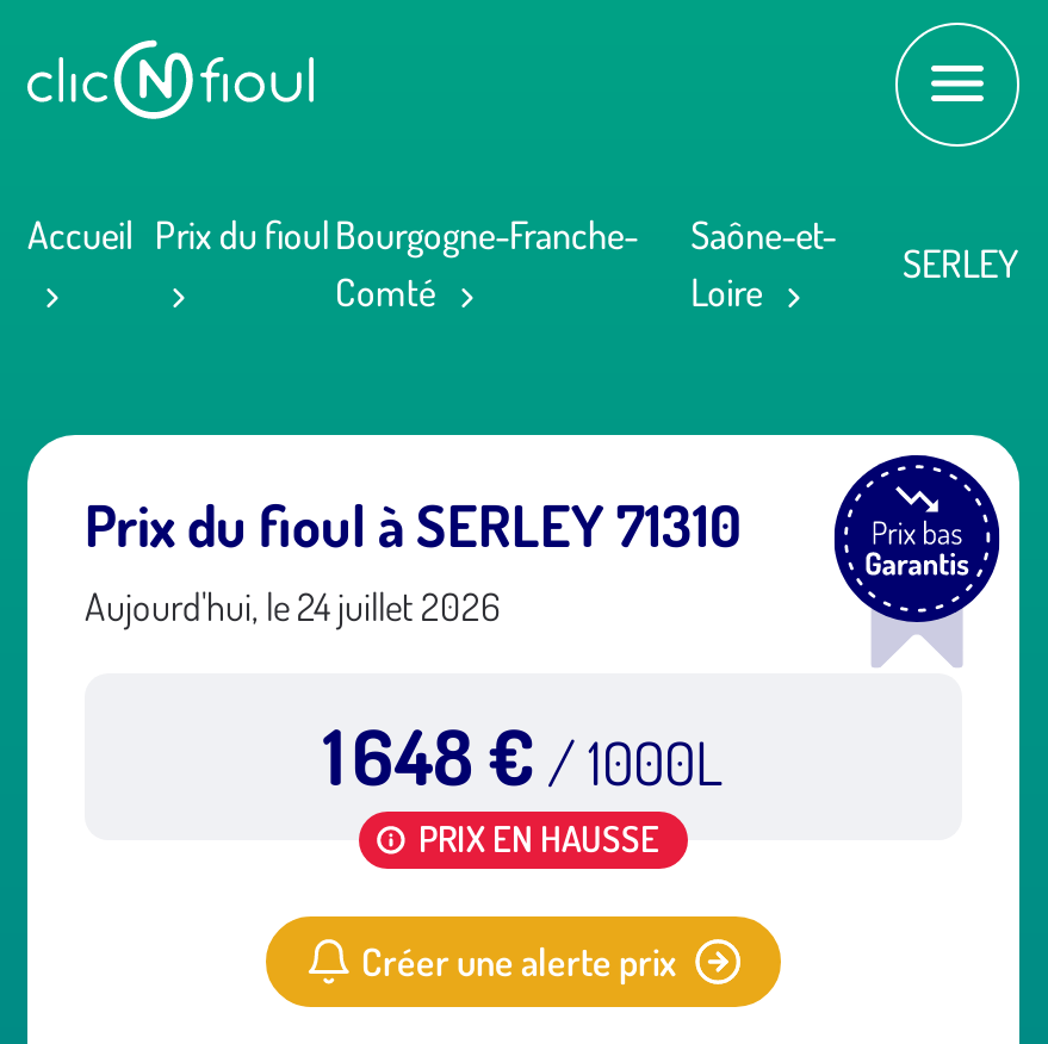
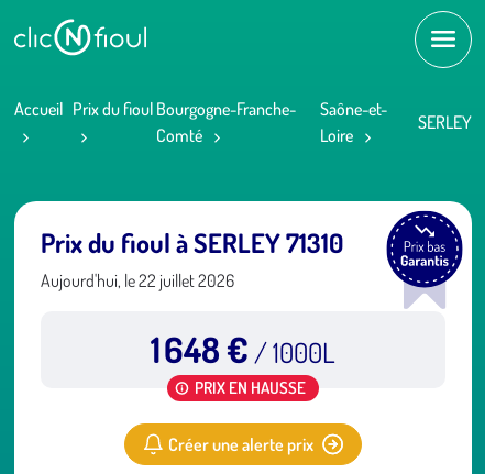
[85,583,500,630] Aujourd'hui, le 24 juillet 2026 -> [41,269,234,291] Aujourd'hui, le 22 juillet 2026

